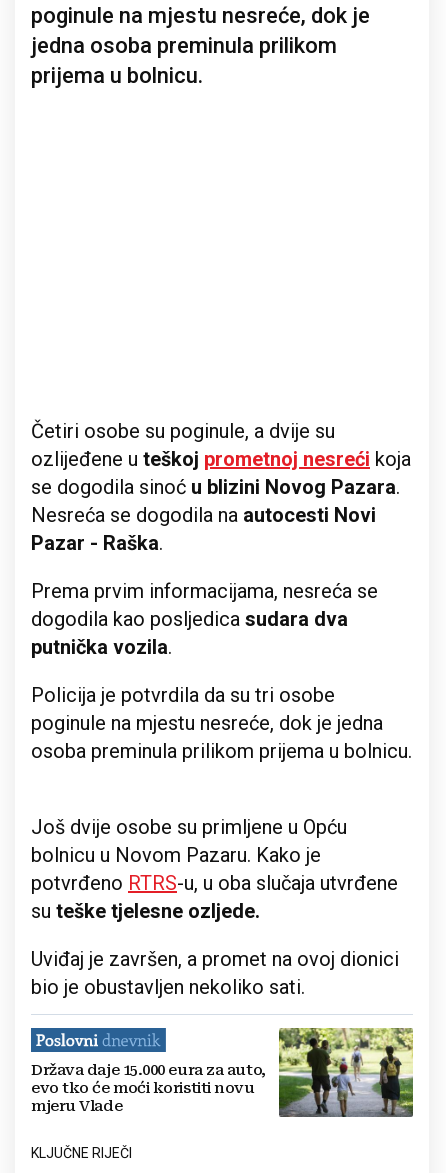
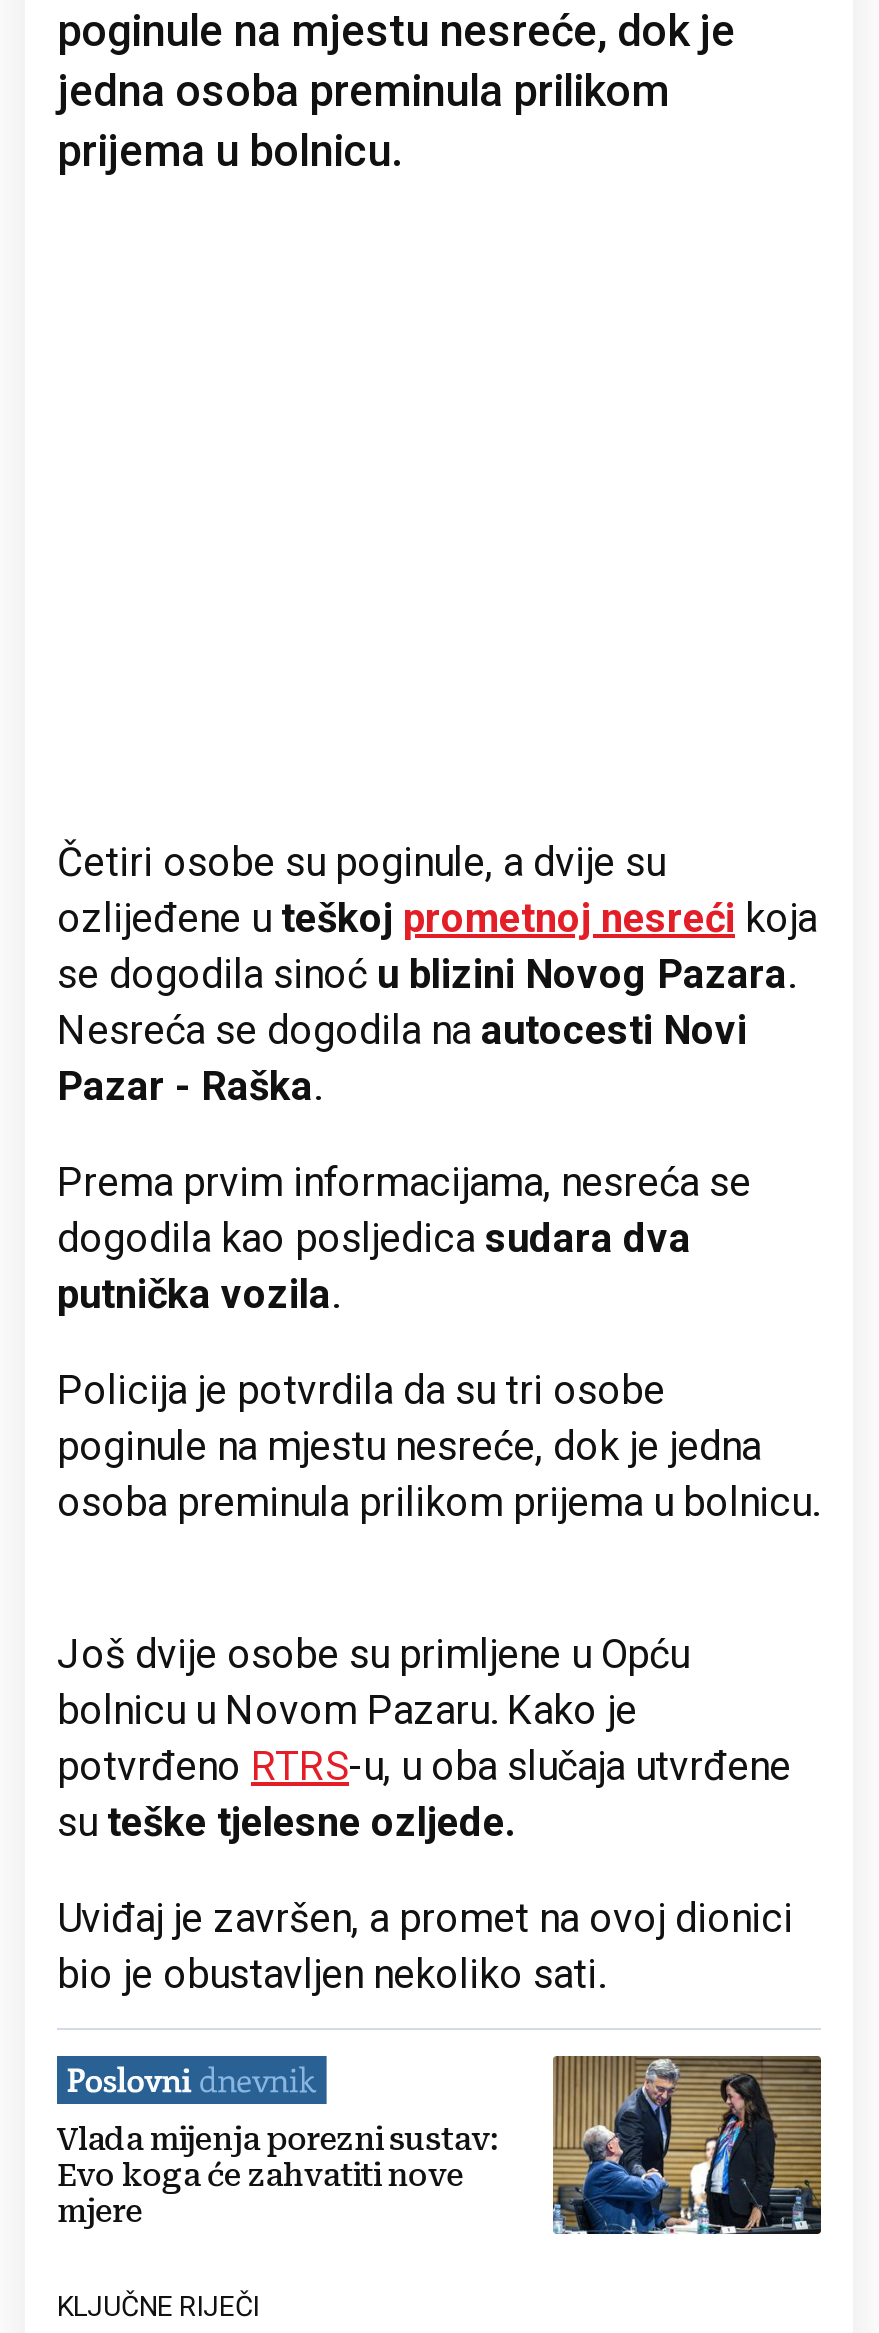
[31,1027,414,1118] [image] | Država daje 15.000 eura za auto, | evo tko će moći koristiti novu | mjeru Vlade -> [57,2054,823,2234] [image] | Vlada mijenja porezni sustav: | Evo koga će zahvatiti nove | mjere

